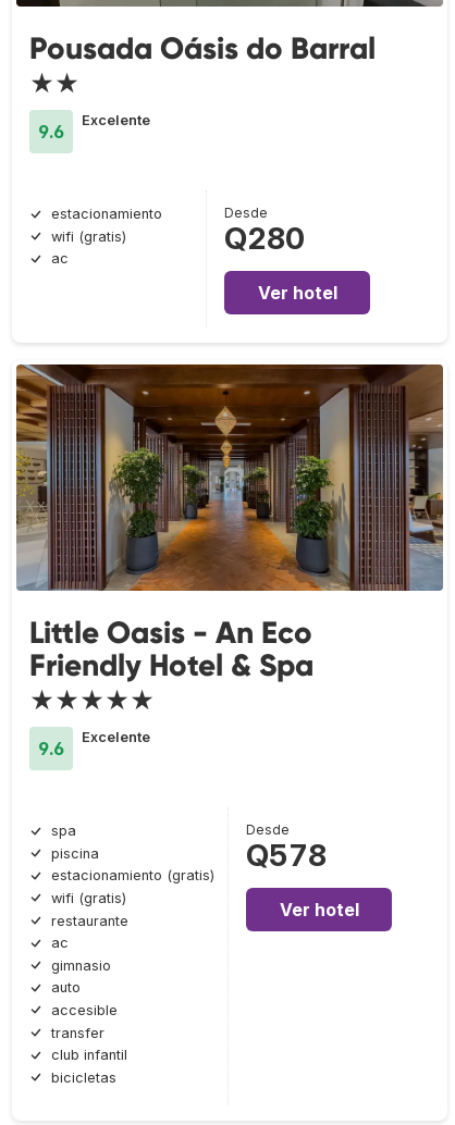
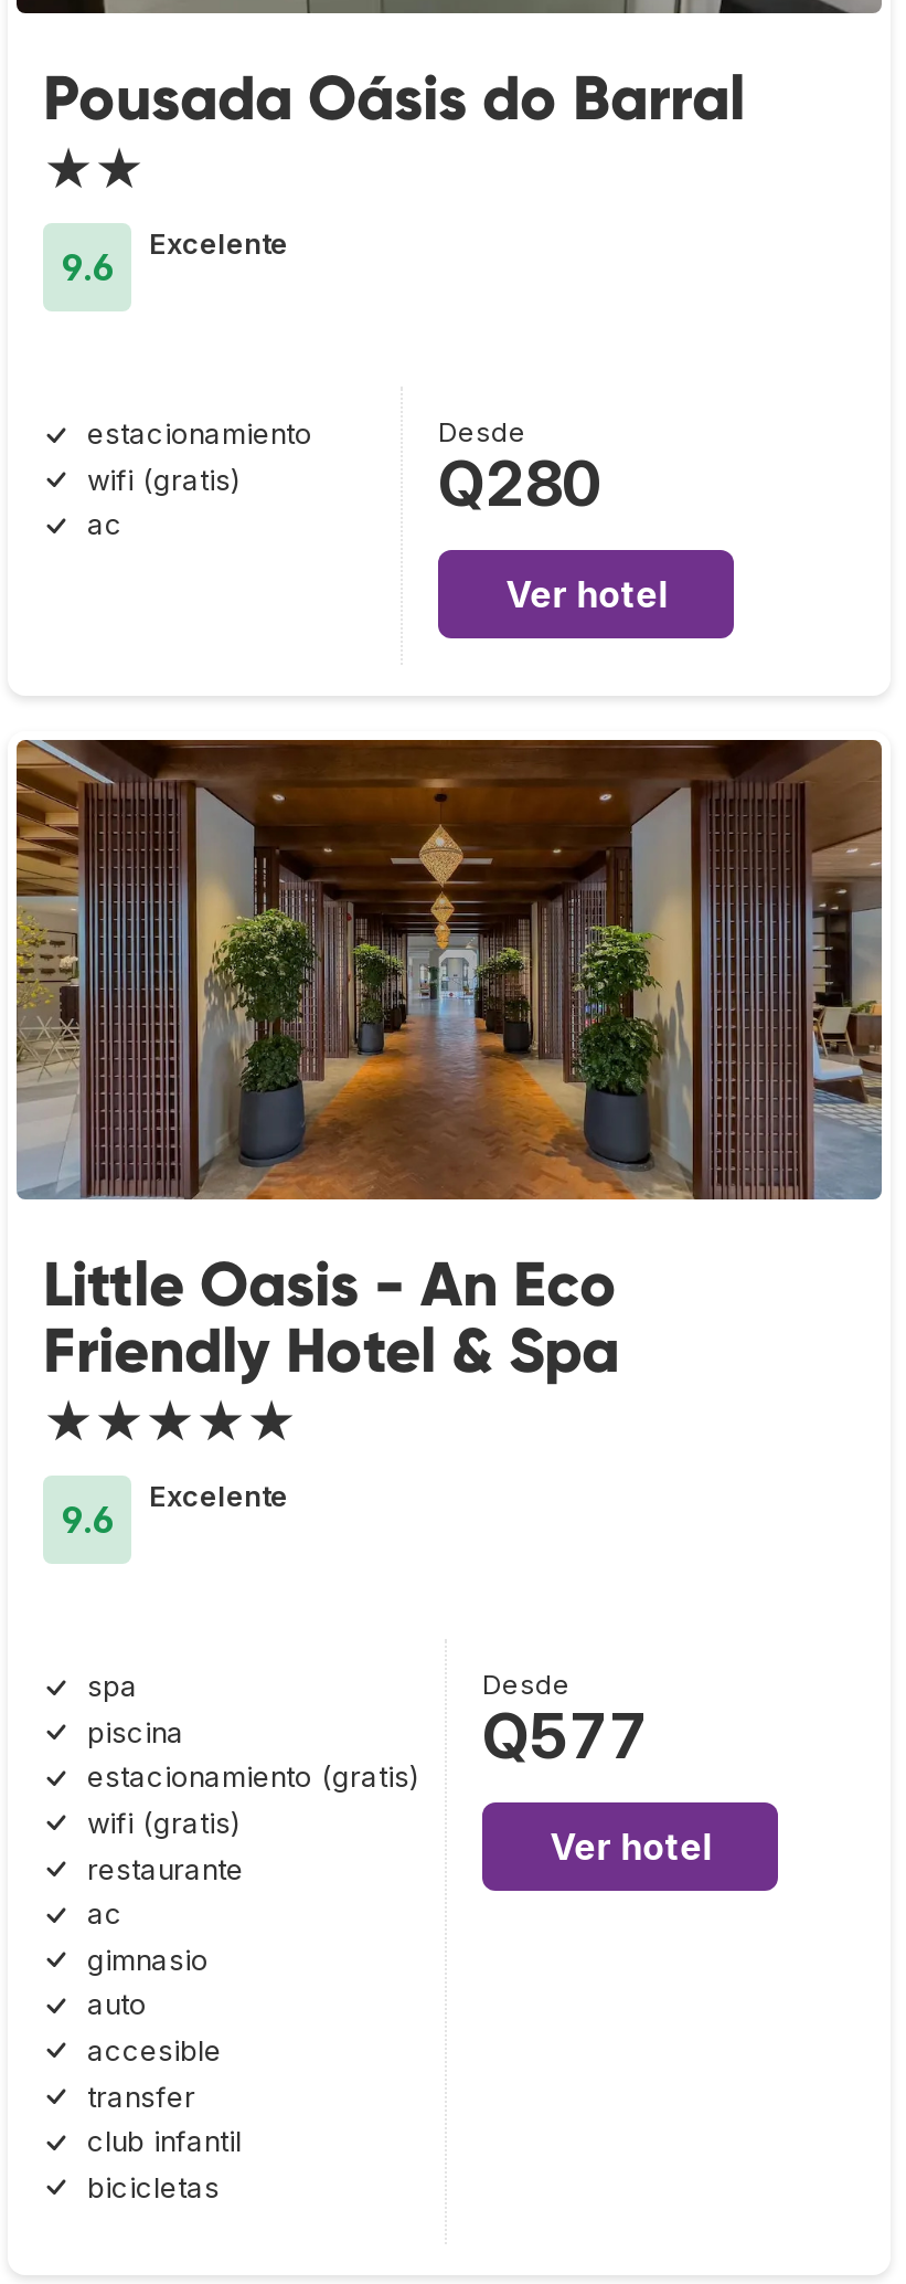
[246,837,327,874] Q578 -> [482,1699,648,1774] Q577

